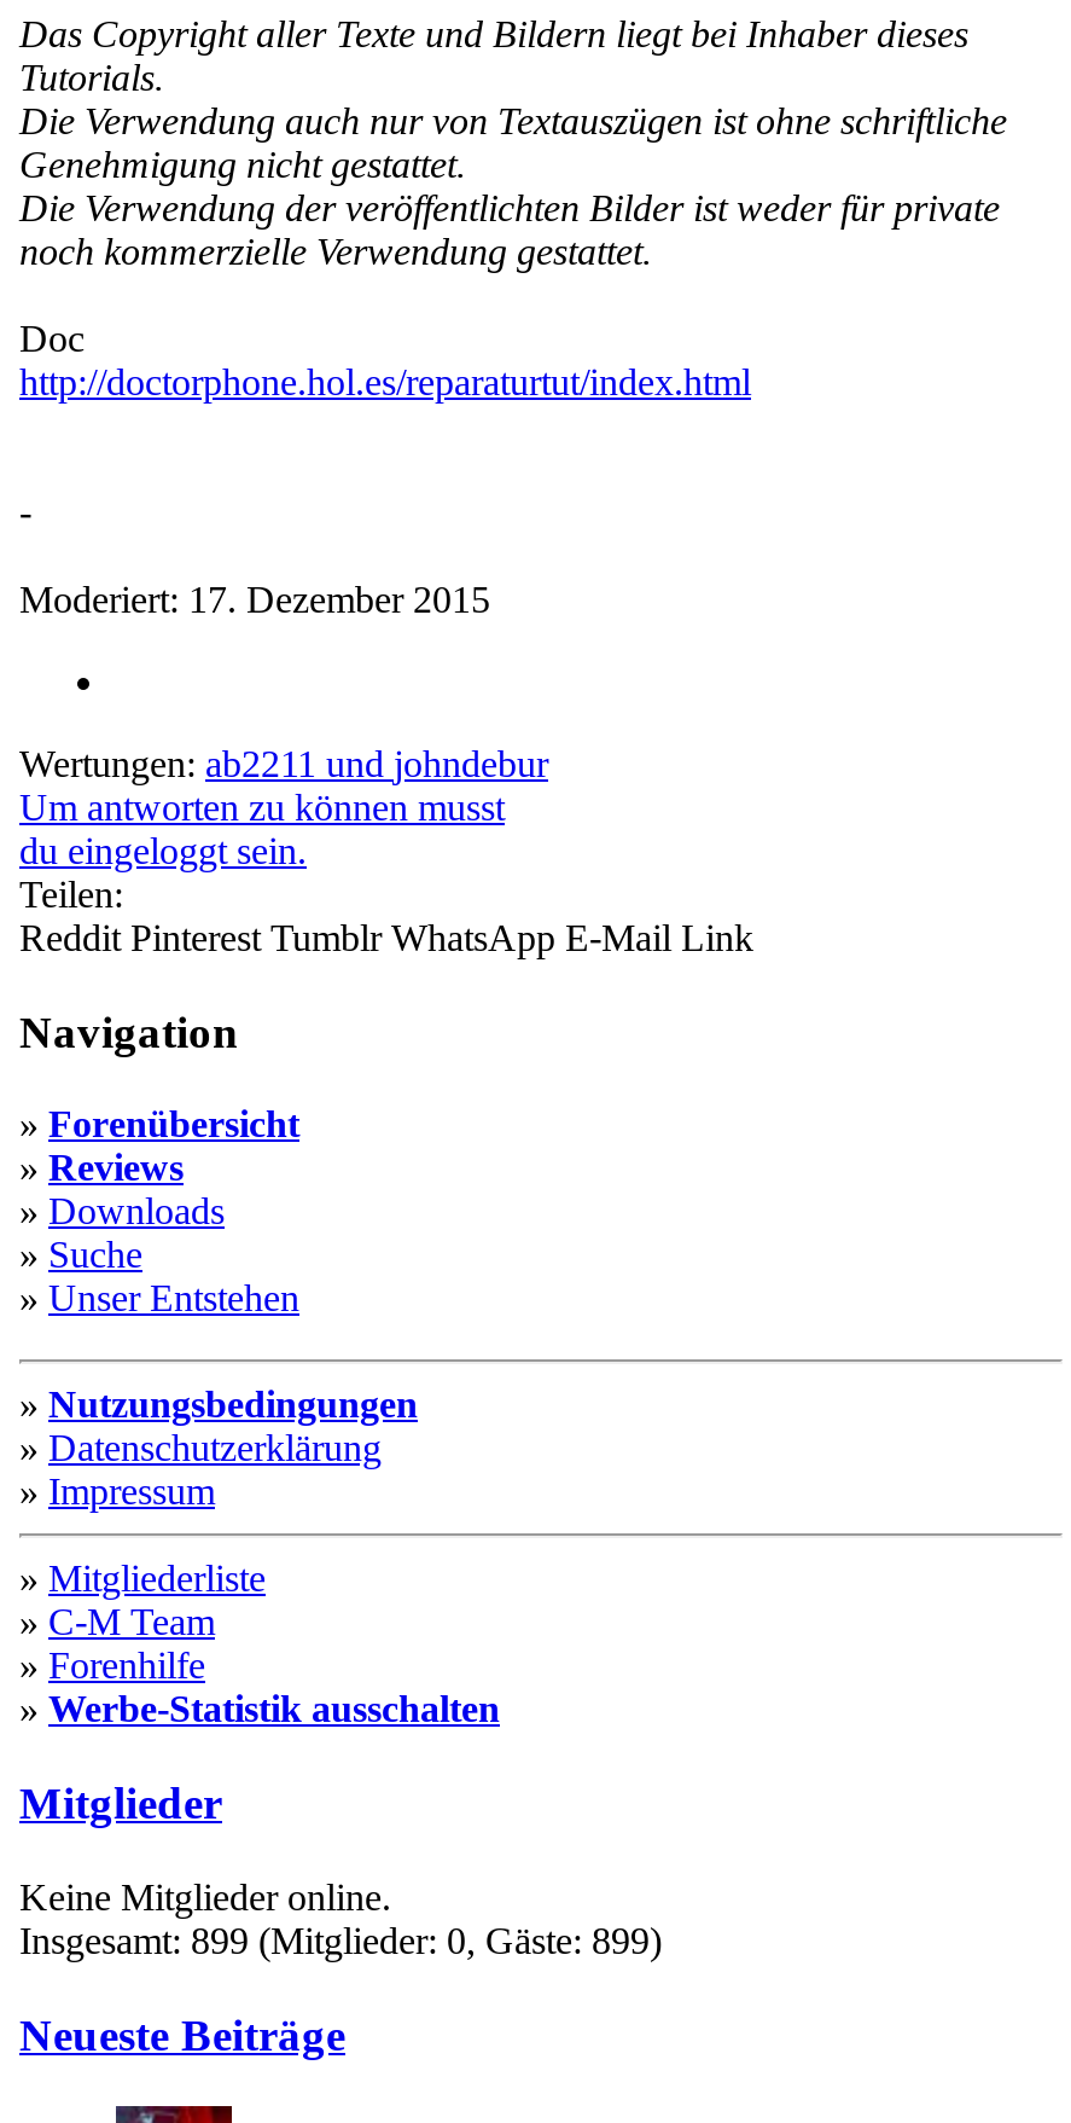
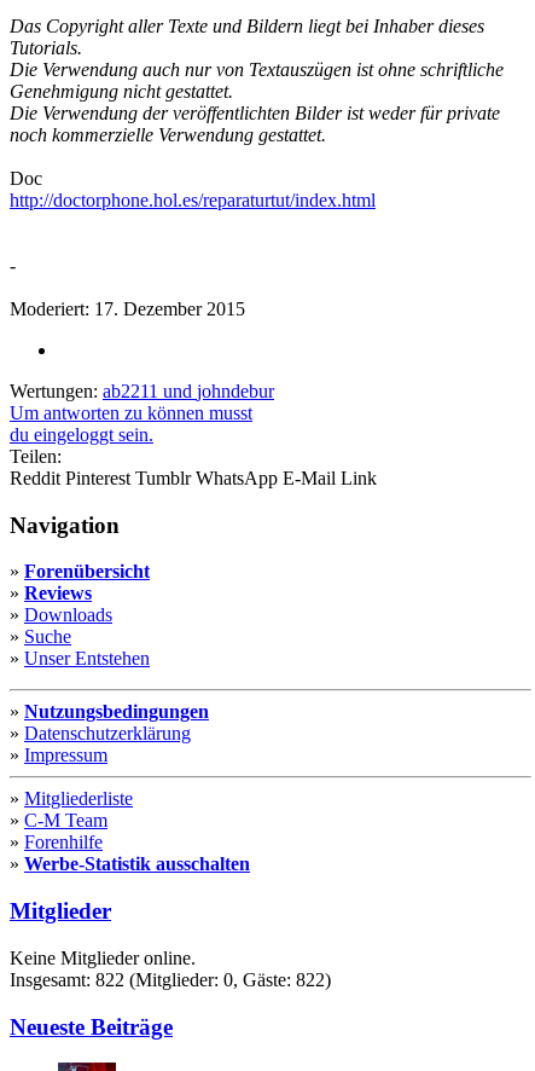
[19,1920,662,1961] Insgesamt: 899 (Mitglieder: 0, Gäste: 899) -> [10,969,331,990] Insgesamt: 822 (Mitglieder: 0, Gäste: 822)

